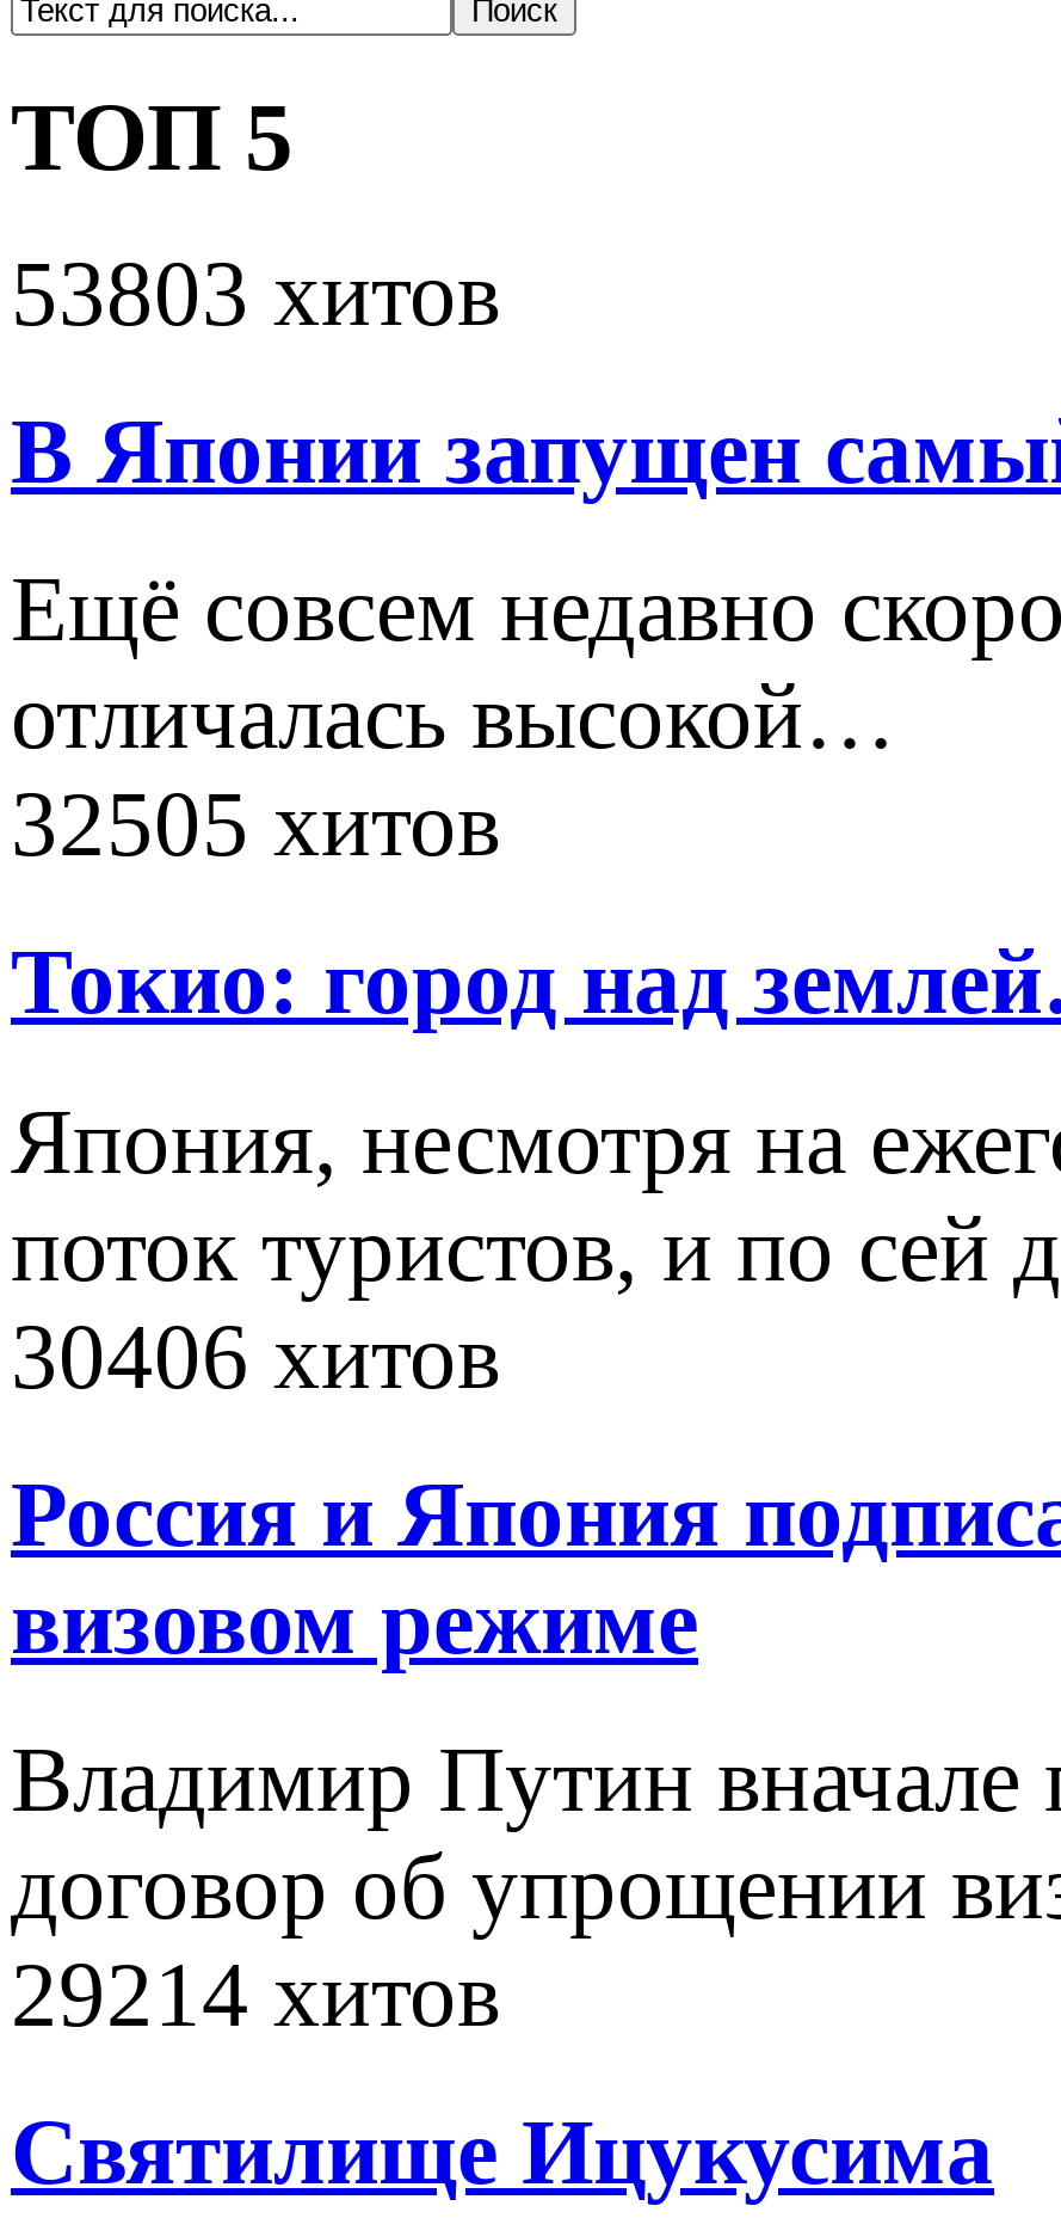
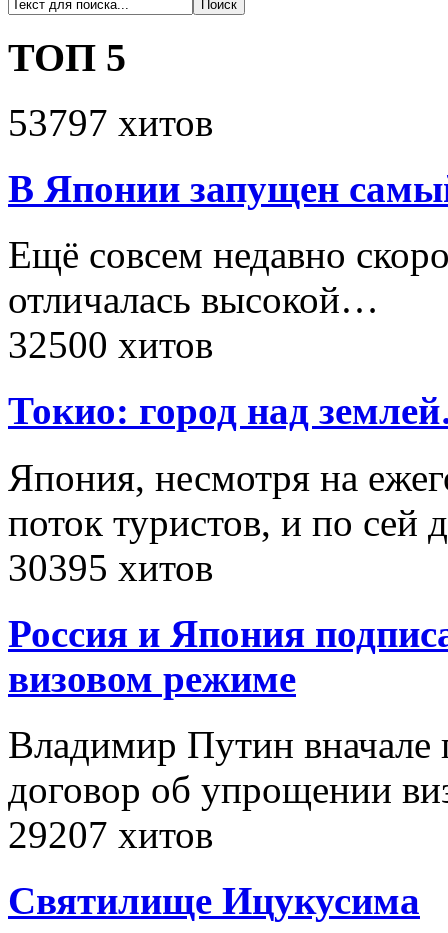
[11,240,500,343] 53803 хитов -> [8,101,213,144] 53797 хитов
[11,772,500,875] 32505 хитов -> [8,323,213,366] 32500 хитов
[11,1304,500,1406] 30406 хитов -> [8,546,213,589] 30395 хитов
[11,1943,500,2045] 29214 хитов -> [8,813,213,856] 29207 хитов

